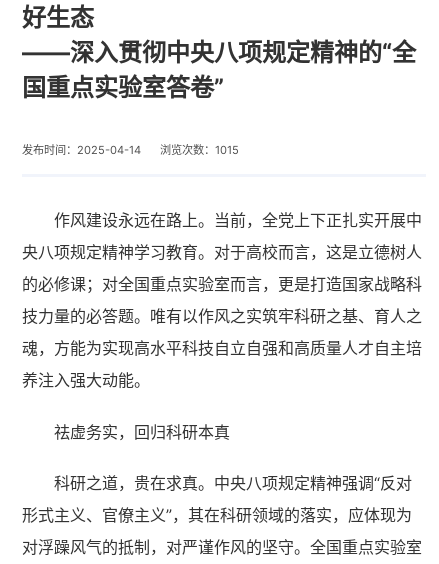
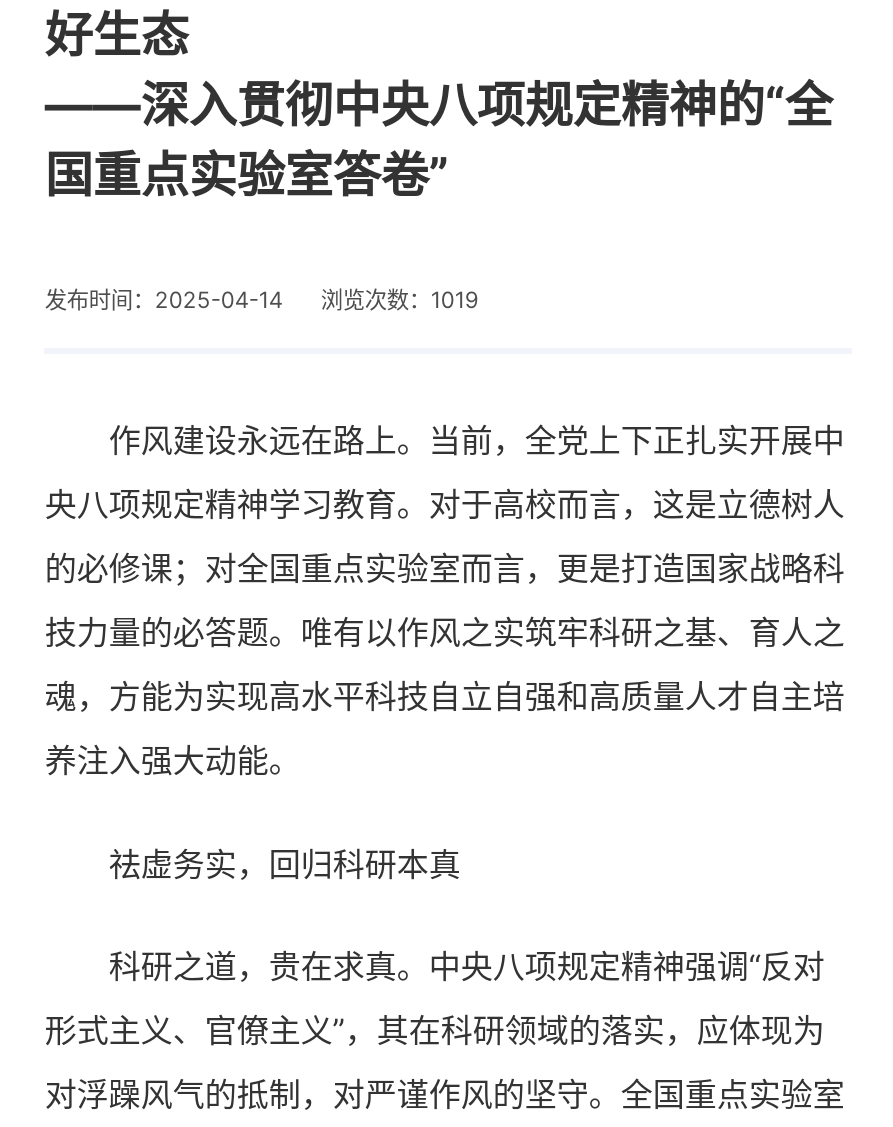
[22,143,239,157] 发布时间：2025-04-14 浏览次数：1015 -> [45,286,479,314] 发布时间：2025-04-14 浏览次数：1019

